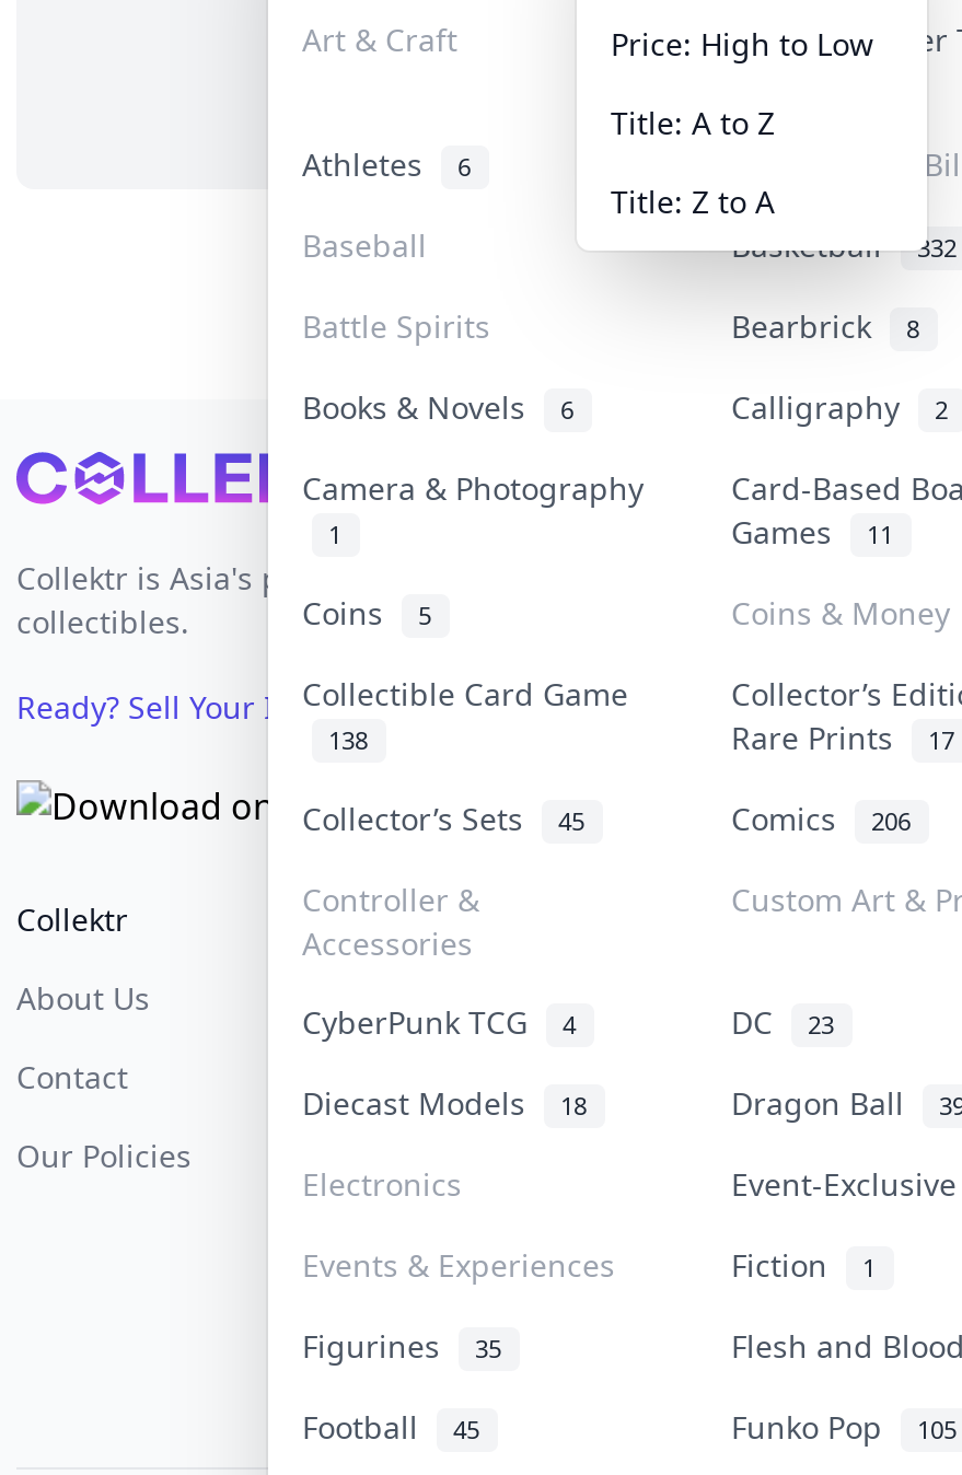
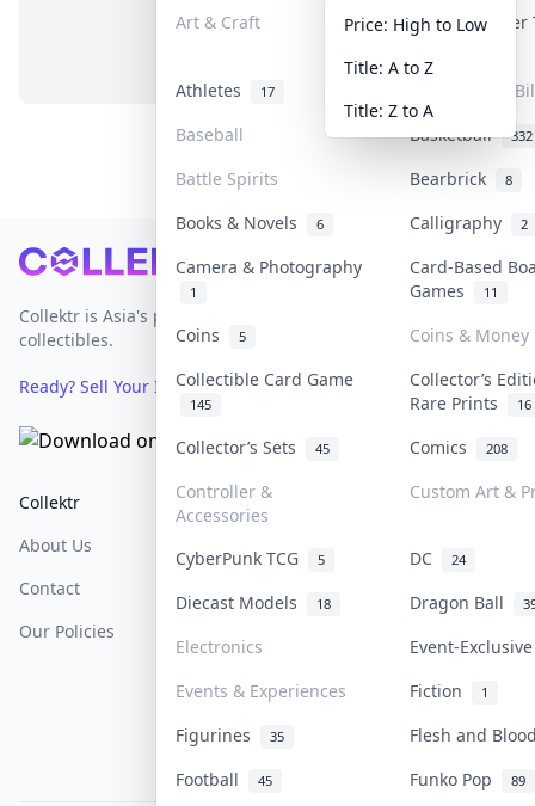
[302,142,471,184] Athletes 6 -> [175,78,274,101] Athletes 17
[328,722,368,755] 138 -> [189,395,211,413] 145
[731,716,954,757] Rare Prints 17 -> [409,391,531,414] Rare Prints 16
[731,797,911,838] Comics 206 -> [409,435,507,458] Comics 208
[302,1000,576,1042] CyberPunk TCG 4 -> [175,546,324,569] CyberPunk TCG 5
[731,1000,834,1042] DC 23 -> [409,546,465,569] DC 24
[731,1405,957,1447] Funko Pop 105 -> [409,767,525,790] Funko Pop 89

